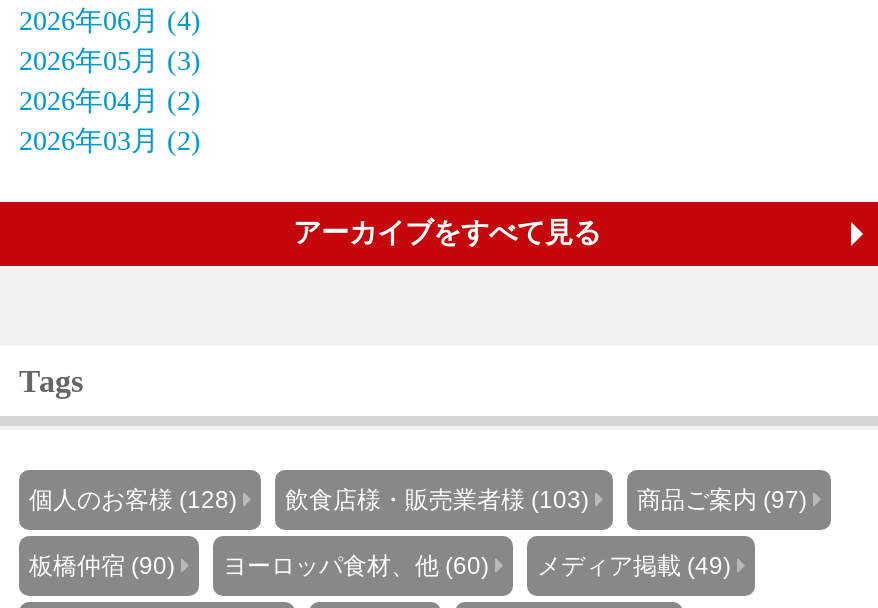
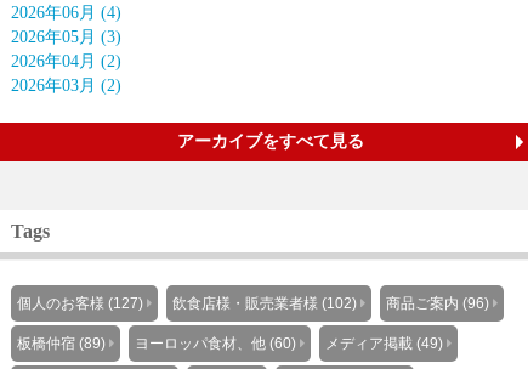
[29,486,237,514] 個人のお客様 (128) -> [17,295,143,312] 個人のお客様 (127)
[285,486,589,514] 飲食店様・販売業者様 (103) -> [172,295,357,312] 飲食店様・販売業者様 (102)
[637,486,807,514] 商品ご案内 (97) -> [386,295,489,312] 商品ご案内 (96)
[29,552,731,580] 板橋仲宿 (90) ヨーロッパ食材、他 (60) メディア掲載 (49) -> [17,335,443,352] 板橋仲宿 (89) ヨーロッパ食材、他 (60) メディア掲載 (49)

